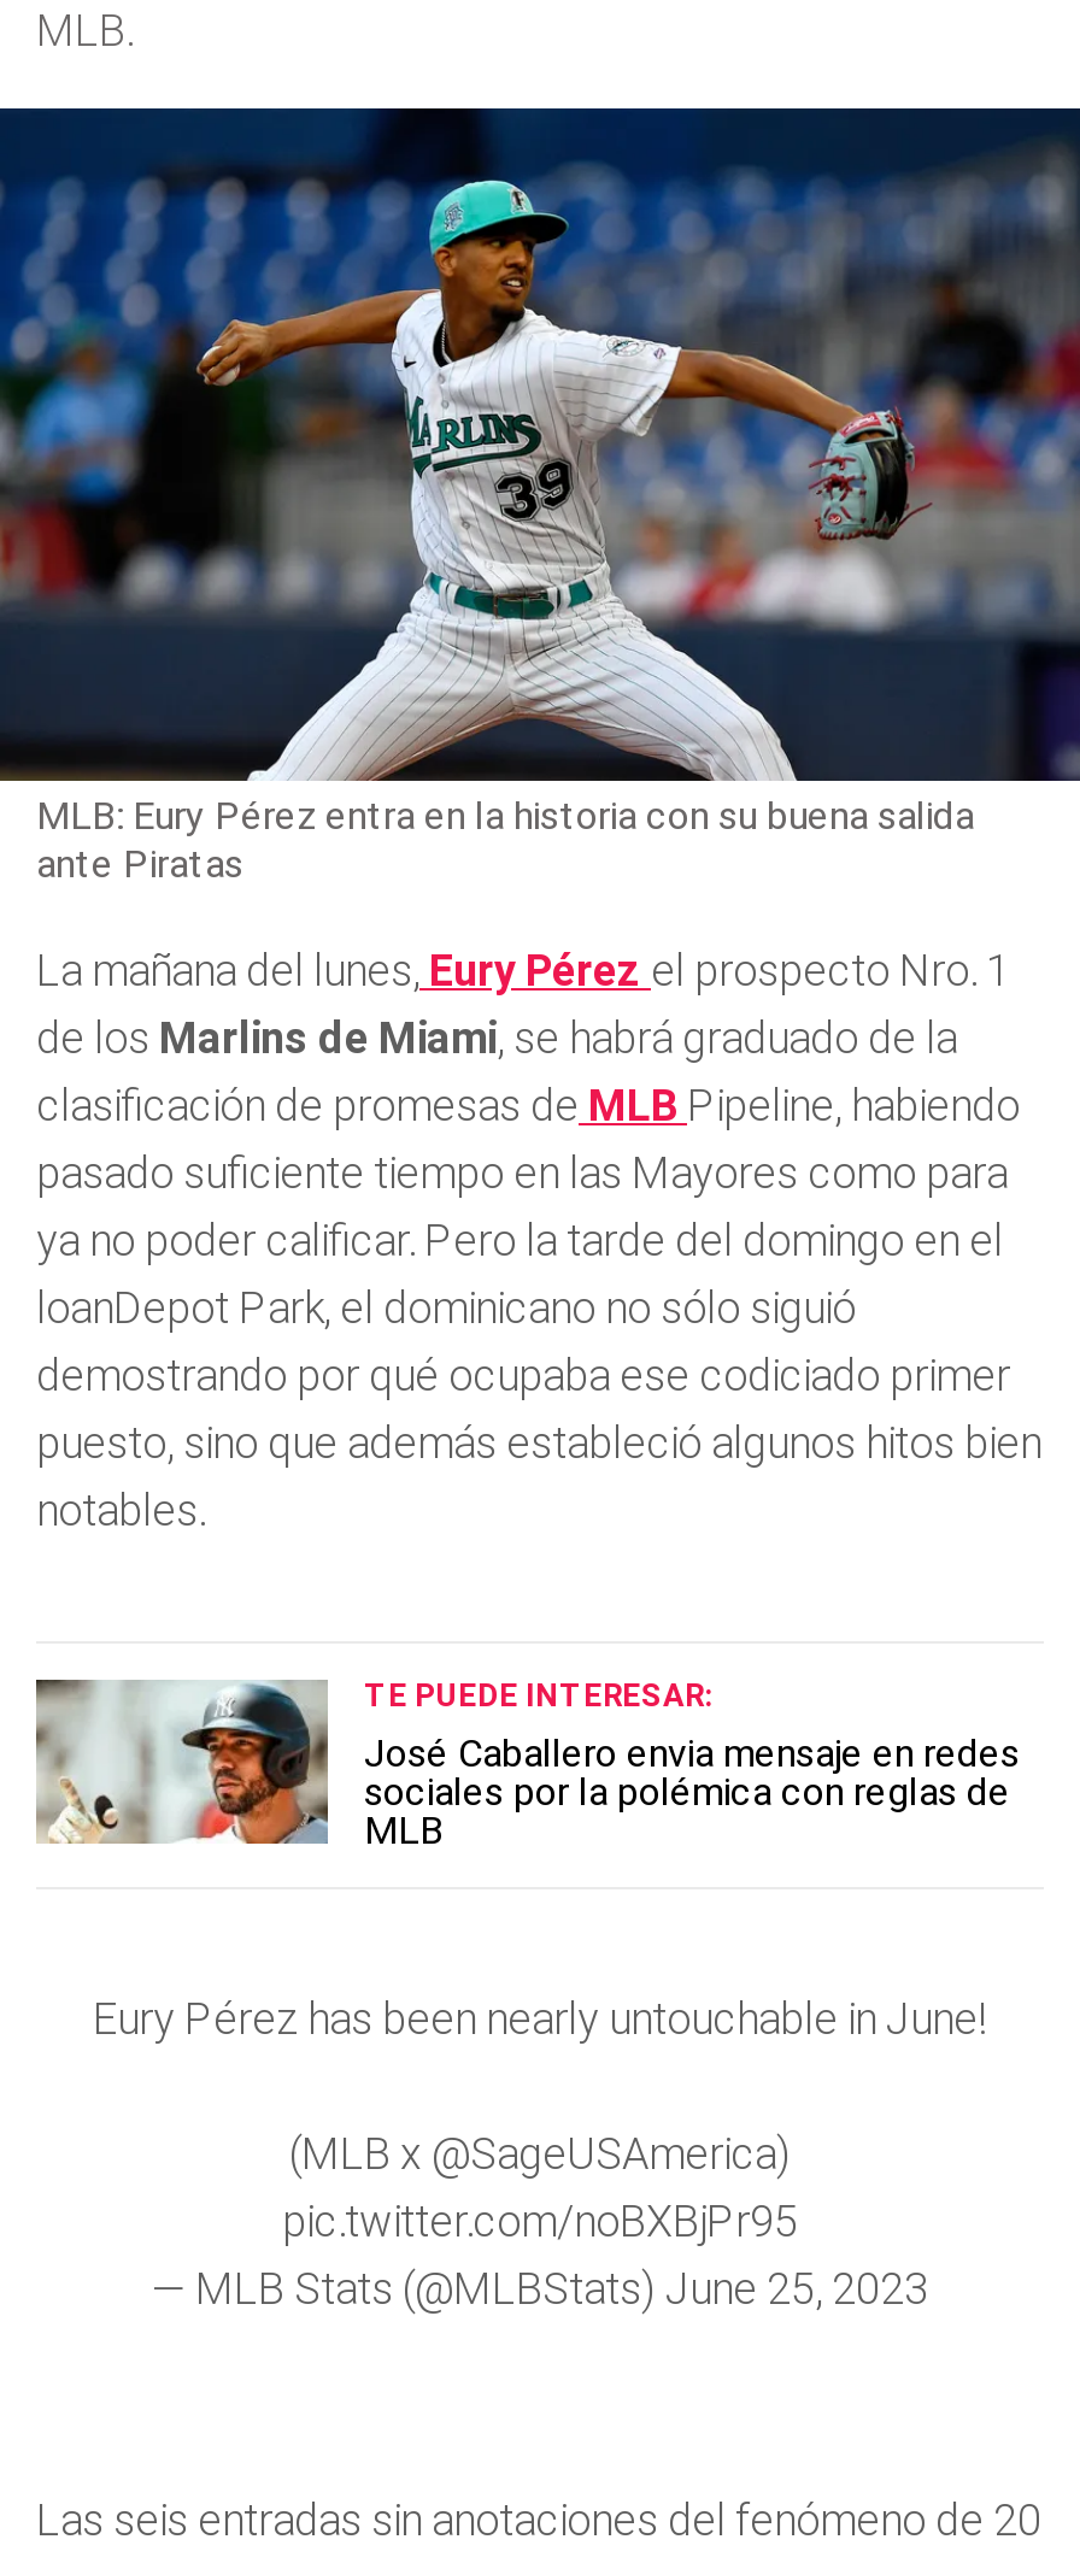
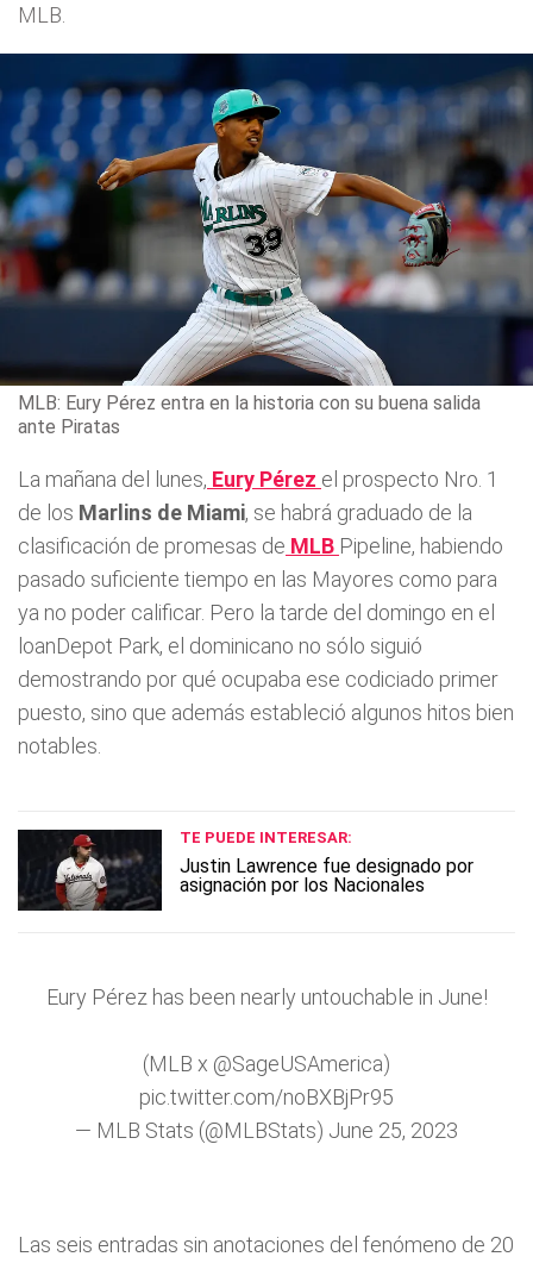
[34,1677,1020,1853] [image] | José Caballero envia mensaje en redes | sociales por la polémica con reglas de | MLB -> [17,829,474,912] [image] | Justin Lawrence fue designado por | asignación por los Nacionales

